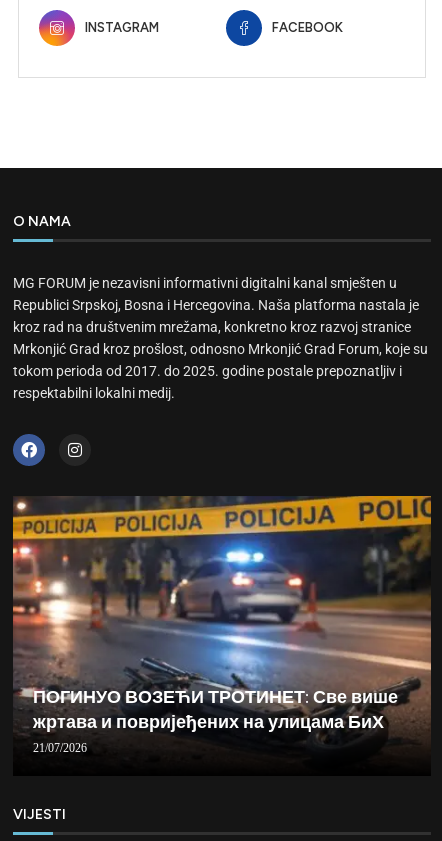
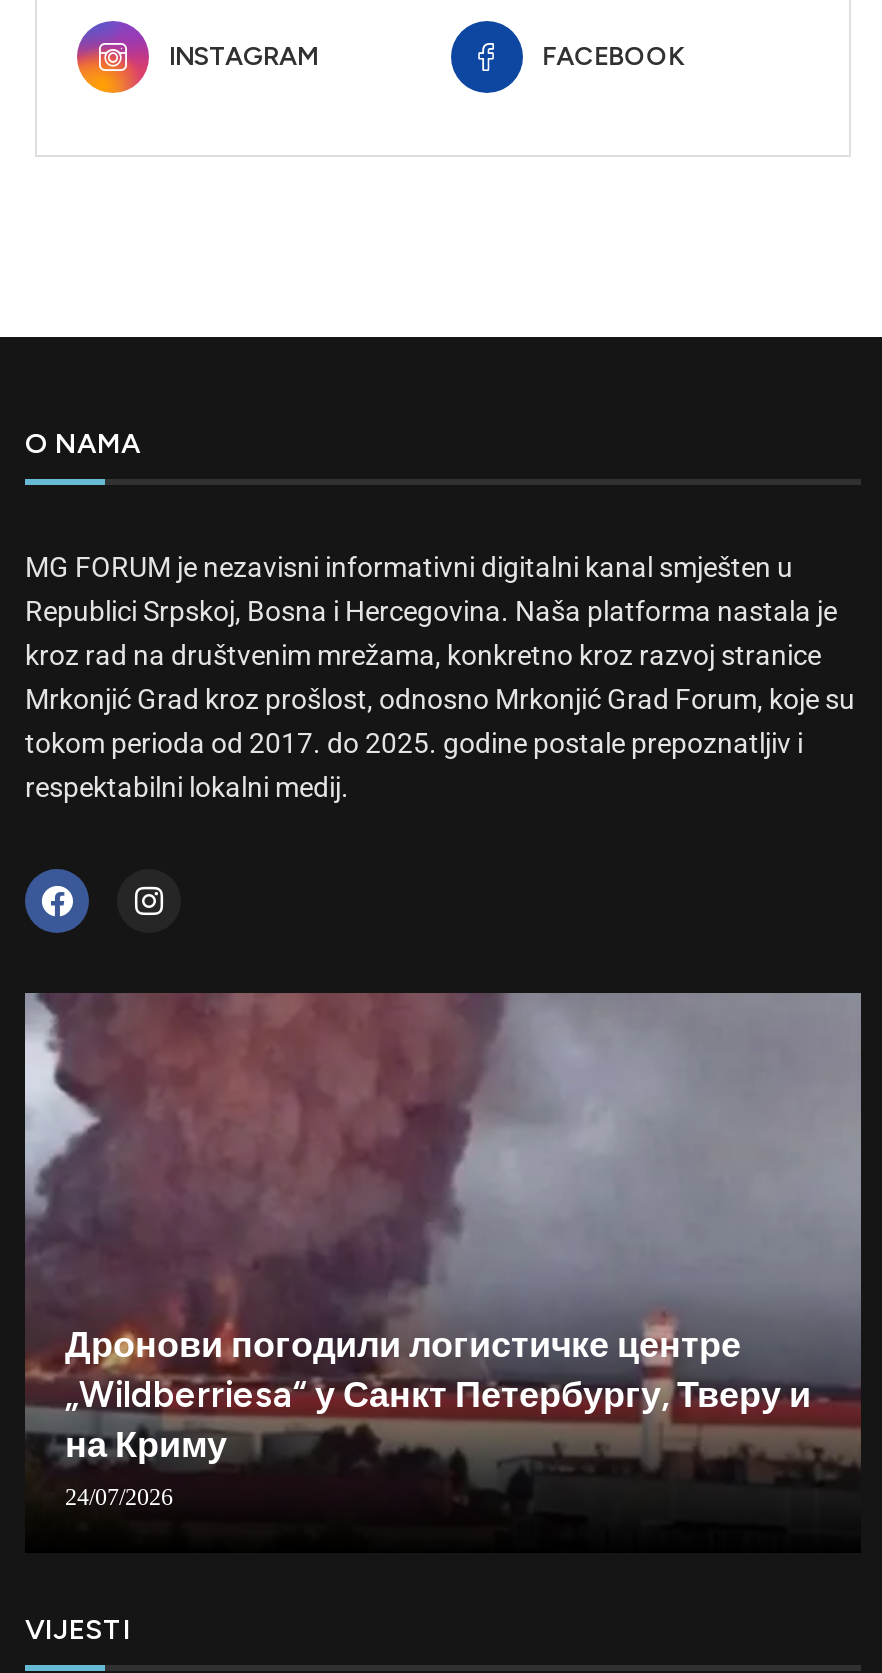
[12,495,432,755] [image] | ПОГИНУО ВОЗЕЋИ ТРОТИНЕТ: Све више | жртава и повријеђених на улицама БиХ | 21/07/2026 -> [23,991,863,1510] [image] | Дронови погодили логистичке центре | „Wildberriesa“ у Санкт Петербургу, Тверу и | на Криму | 24/07/2026

